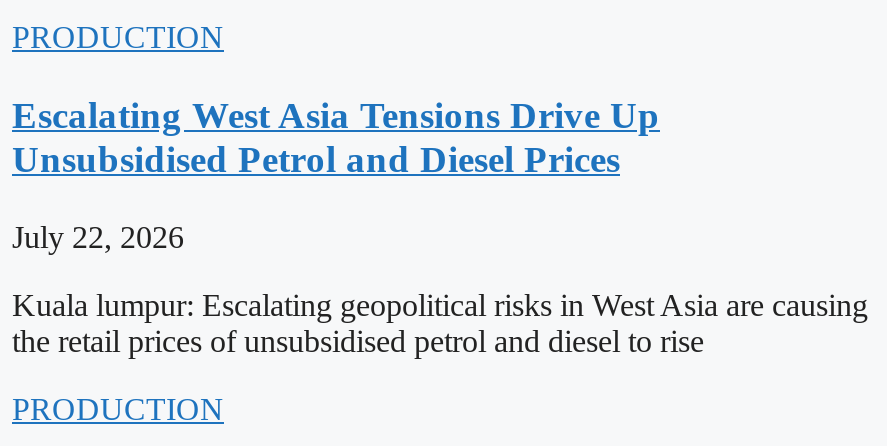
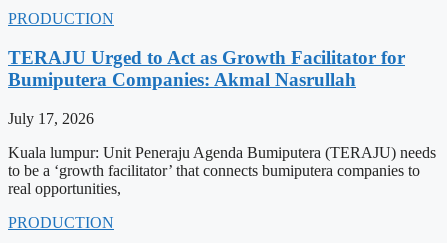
[12,94,660,180] Escalating West Asia Tensions Drive Up | Unsubsidised Petrol and Diesel Prices -> [8,47,405,90] TERAJU Urged to Act as Growth Facilitator for | Bumiputera Companies: Akmal Nasrullah
[12,219,184,253] July 22, 2026 -> [8,110,94,127] July 17, 2026
[12,287,868,357] Kuala lumpur: Escalating geopolitical risks in West Asia are causing | the retail prices of unsubsidised petrol and diesel to rise -> [8,144,436,197] Kuala lumpur: Unit Peneraju Agenda Bumiputera (TERAJU) needs | to be a ‘growth facilitator’ that connects bumiputera companies to | real opportunities,

